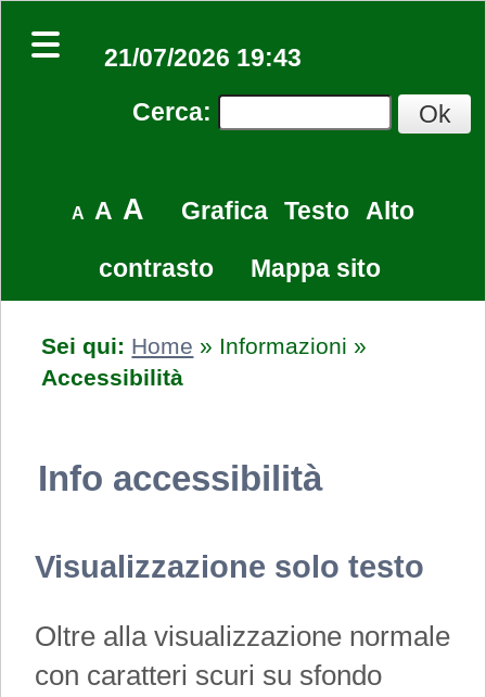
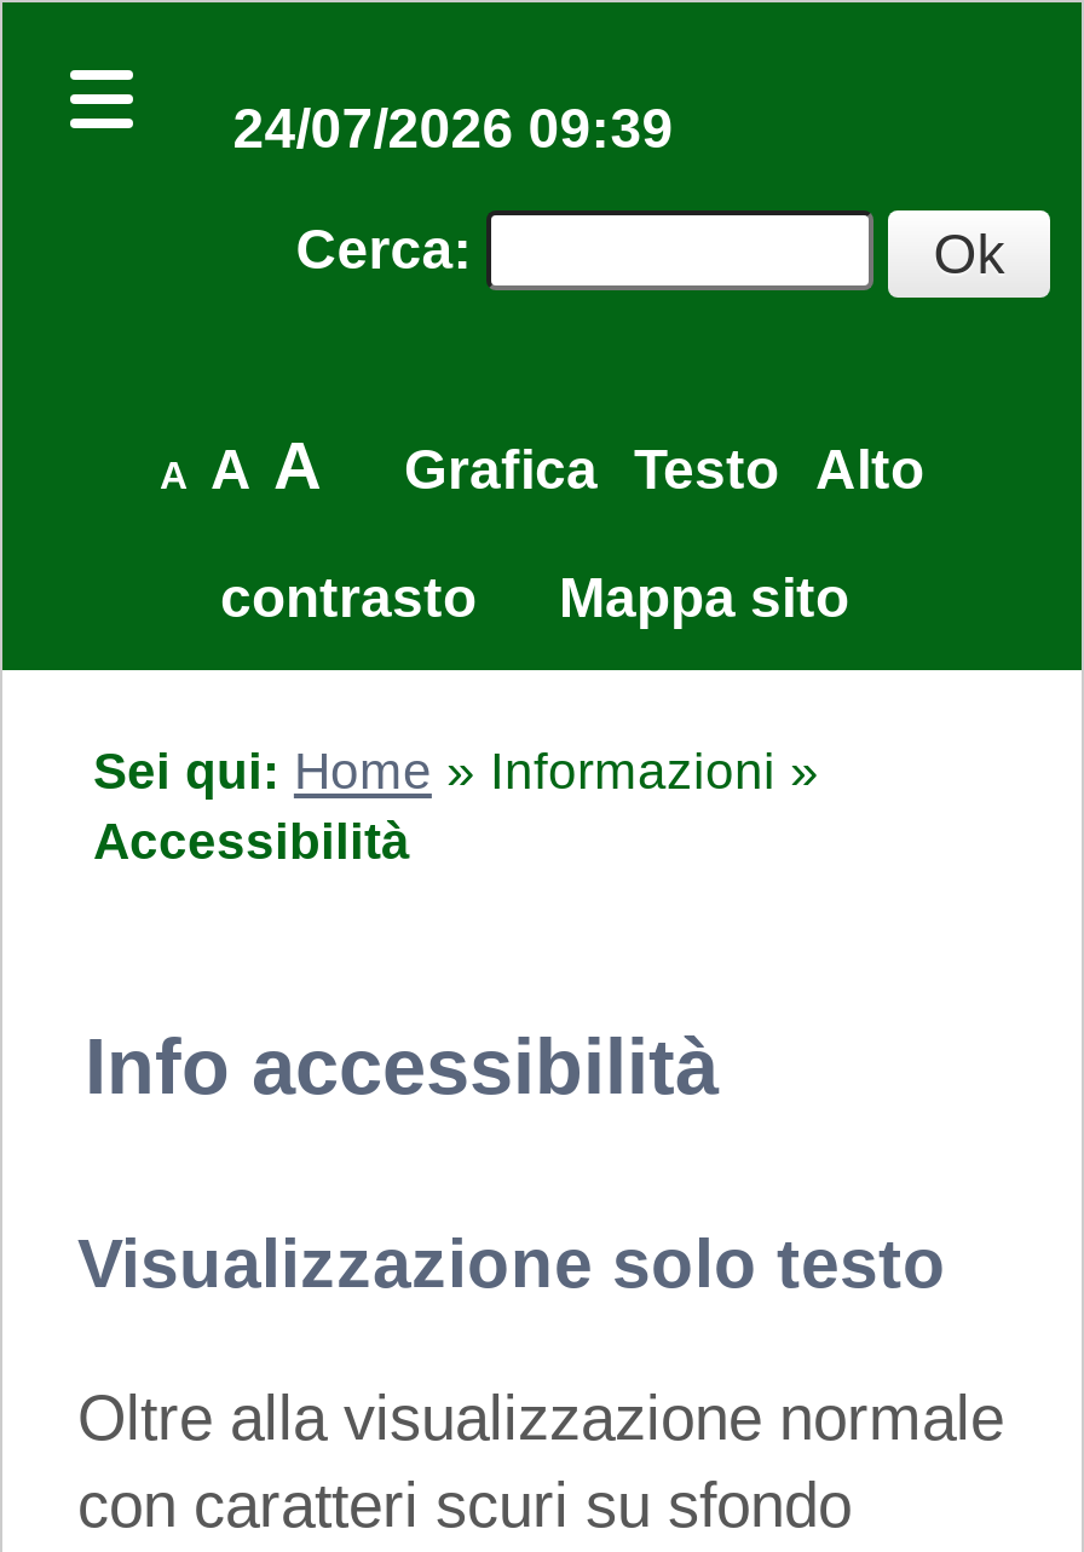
[104,43,302,72] 21/07/2026 19:43 -> [233,97,673,160] 24/07/2026 09:39

